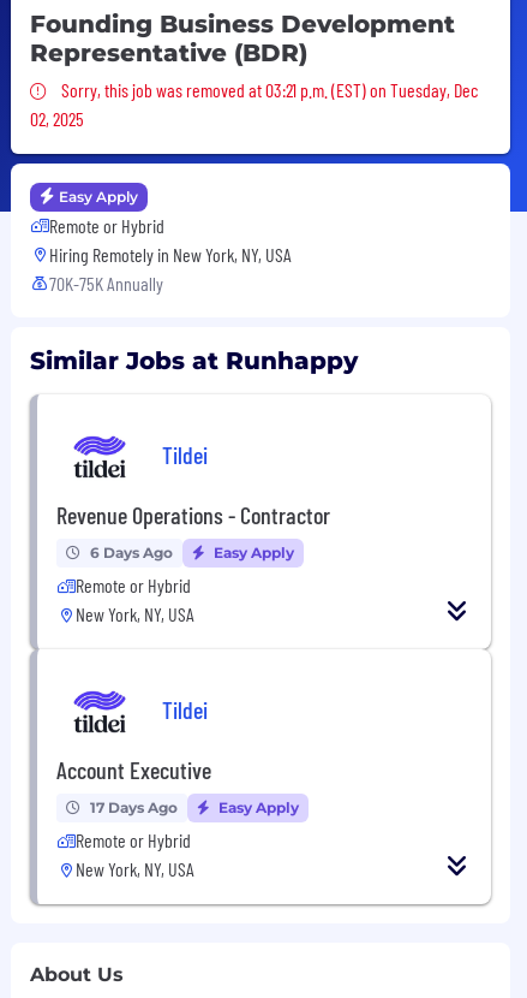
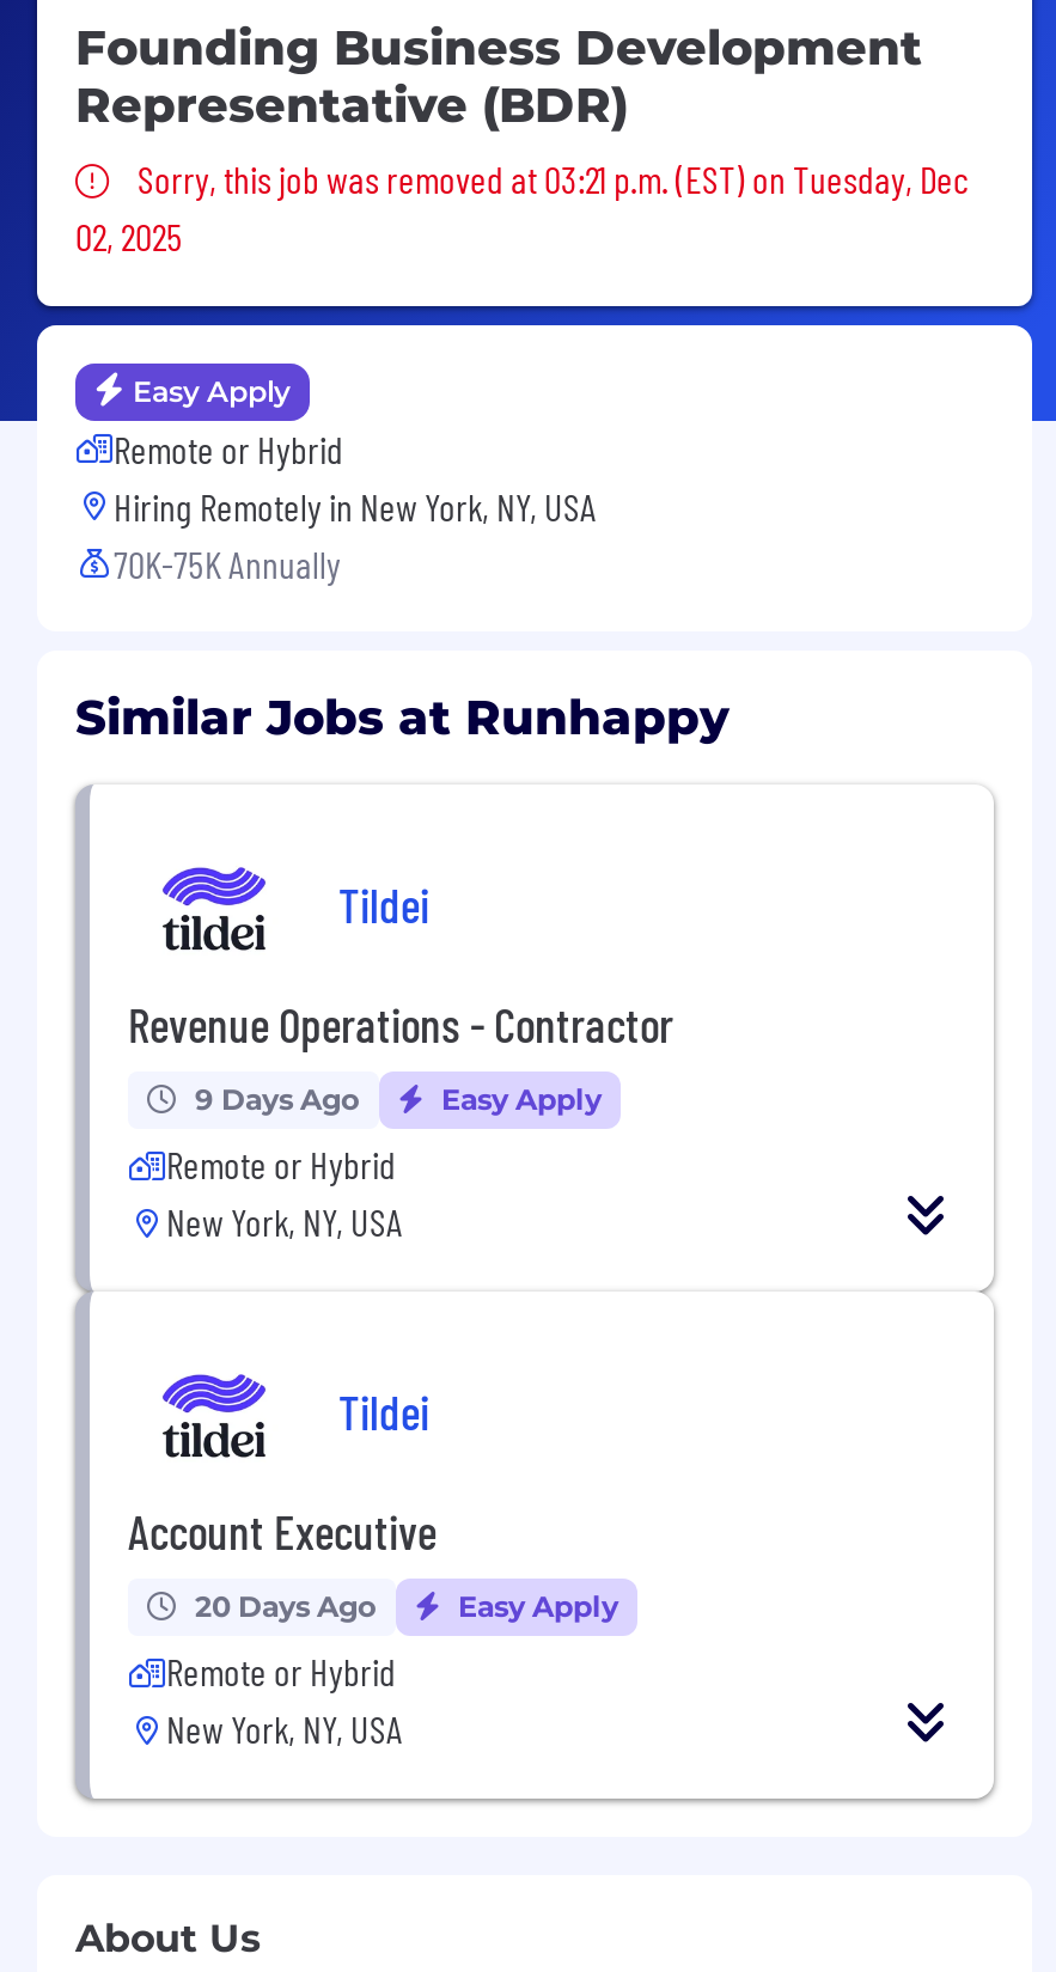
[90,543,173,561] 6 Days Ago -> [195,1080,360,1116] 9 Days Ago
[90,798,178,816] 17 Days Ago -> [195,1587,377,1623] 20 Days Ago

